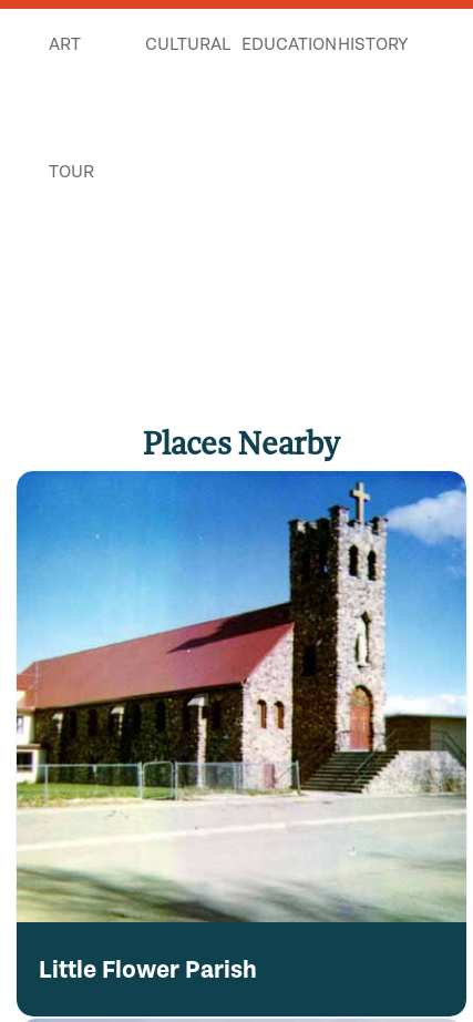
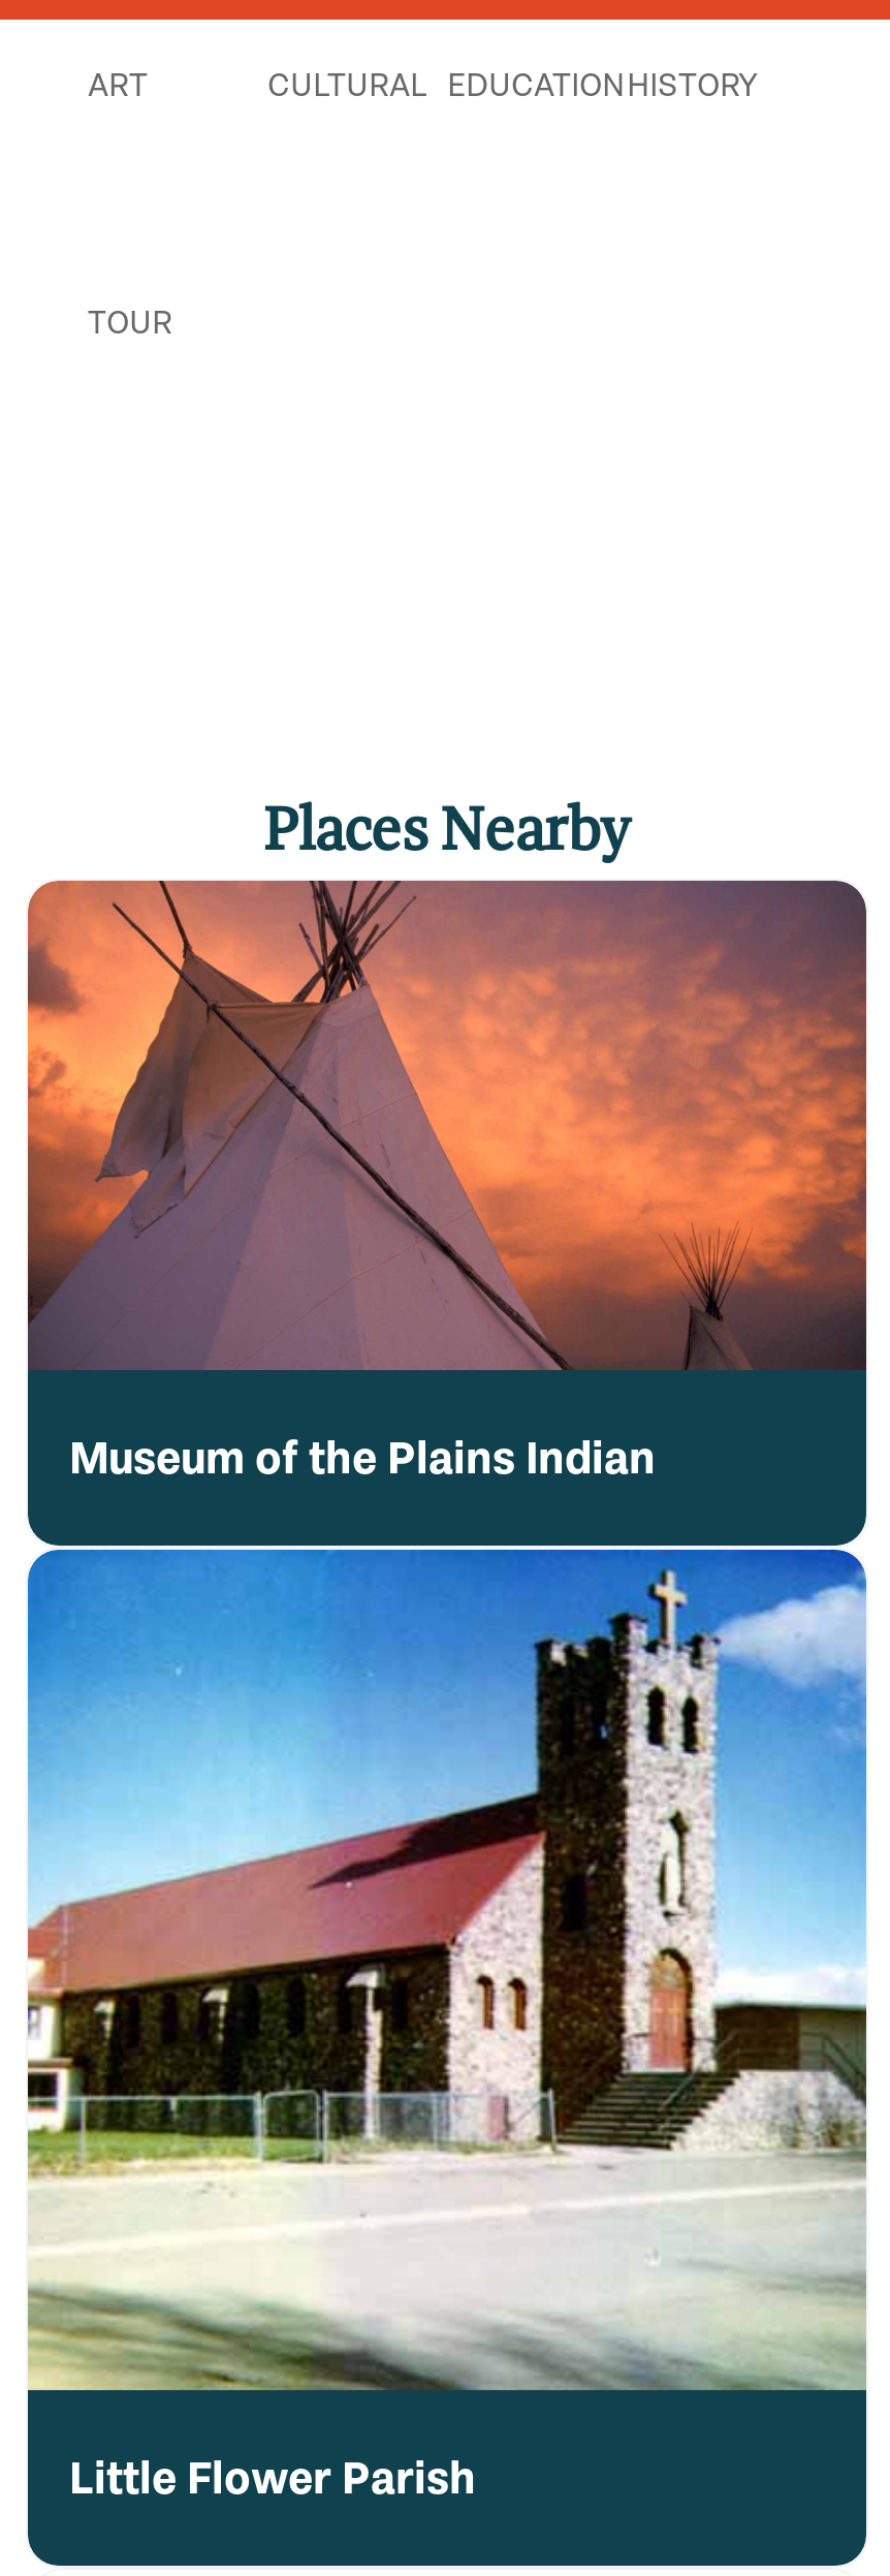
none -> [26,879,868,1548] [image] | Museum of the Plains Indian

